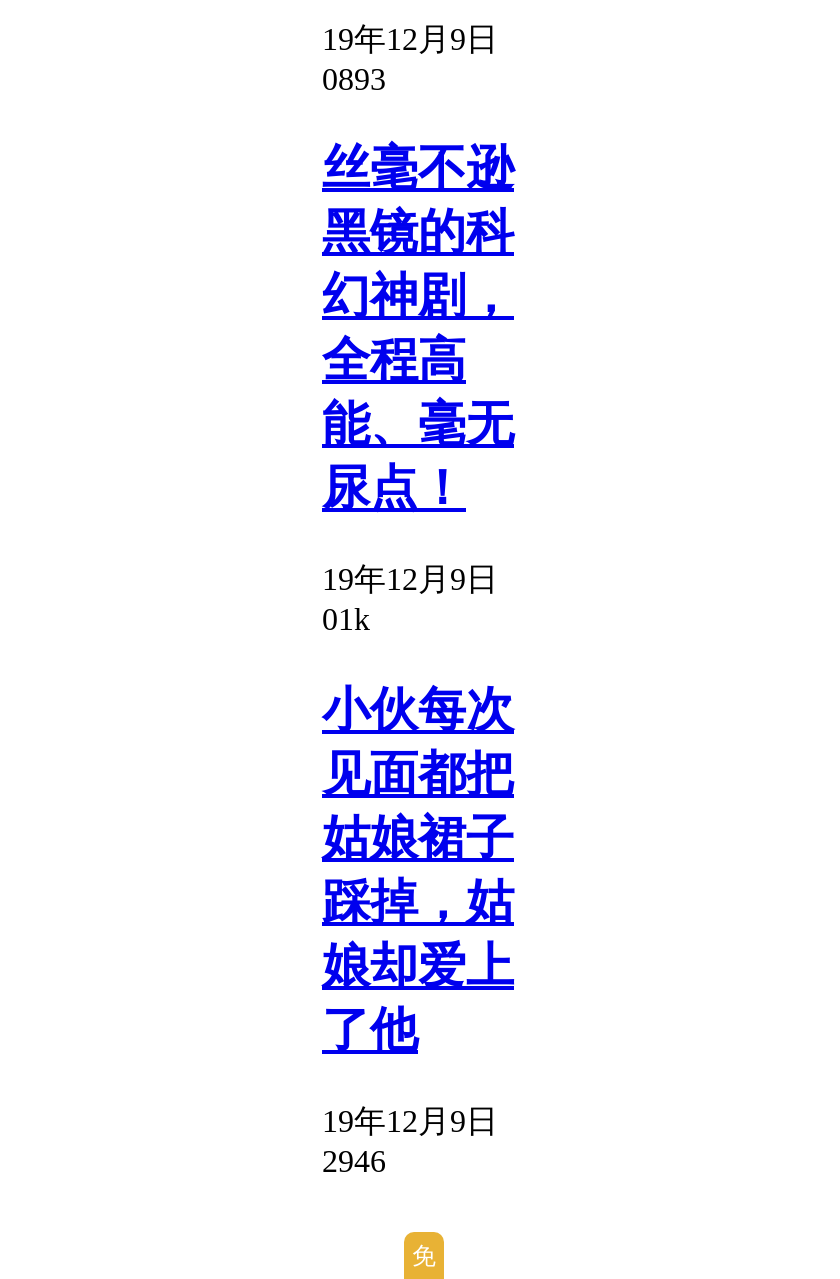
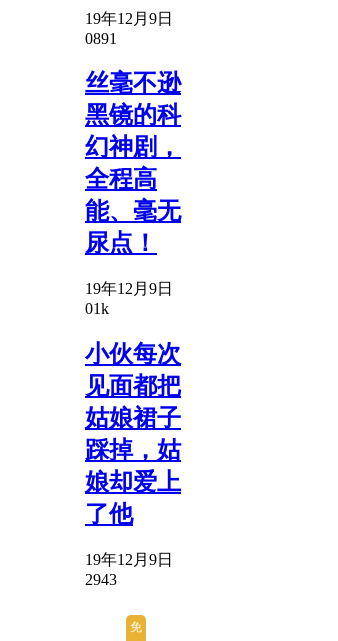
[322,61,386,95] 0893 -> [85,29,117,46] 0891
[322,1144,386,1178] 2946 -> [85,571,117,588] 2943

